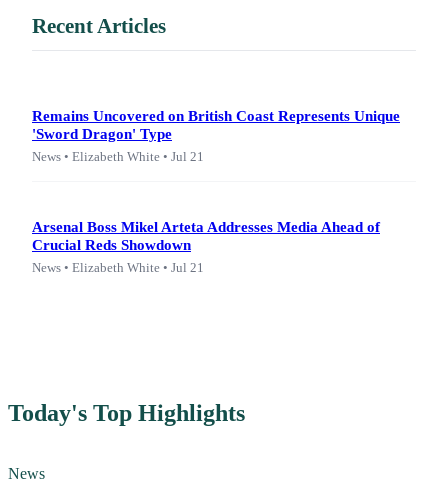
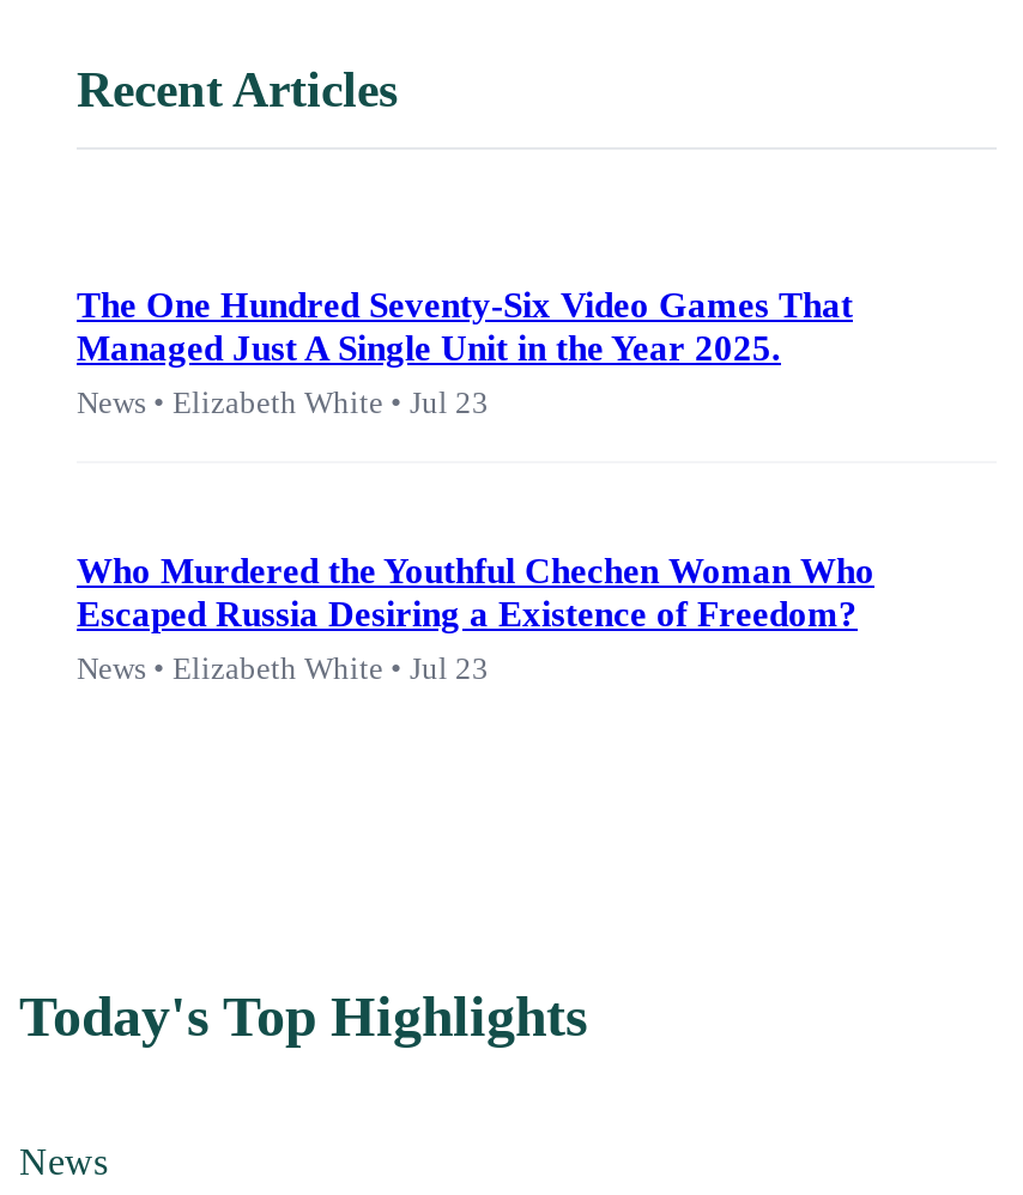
[32,107,400,142] Remains Uncovered on British Coast Represents Unique | 'Sword Dragon' Type -> [77,283,853,367] The One Hundred Seventy-Six Video Games That | Managed Just A Single Unit in the Year 2025.
[32,150,204,164] News • Elizabeth White • Jul 21 -> [77,386,489,420] News • Elizabeth White • Jul 23
[32,218,380,253] Arsenal Boss Mikel Arteta Addresses Media Ahead of | Crucial Reds Showdown -> [77,550,874,633] Who Murdered the Youthful Chechen Woman Who | Escaped Russia Desiring a Existence of Freedom?
[32,261,204,275] News • Elizabeth White • Jul 21 -> [77,653,489,686] News • Elizabeth White • Jul 23

